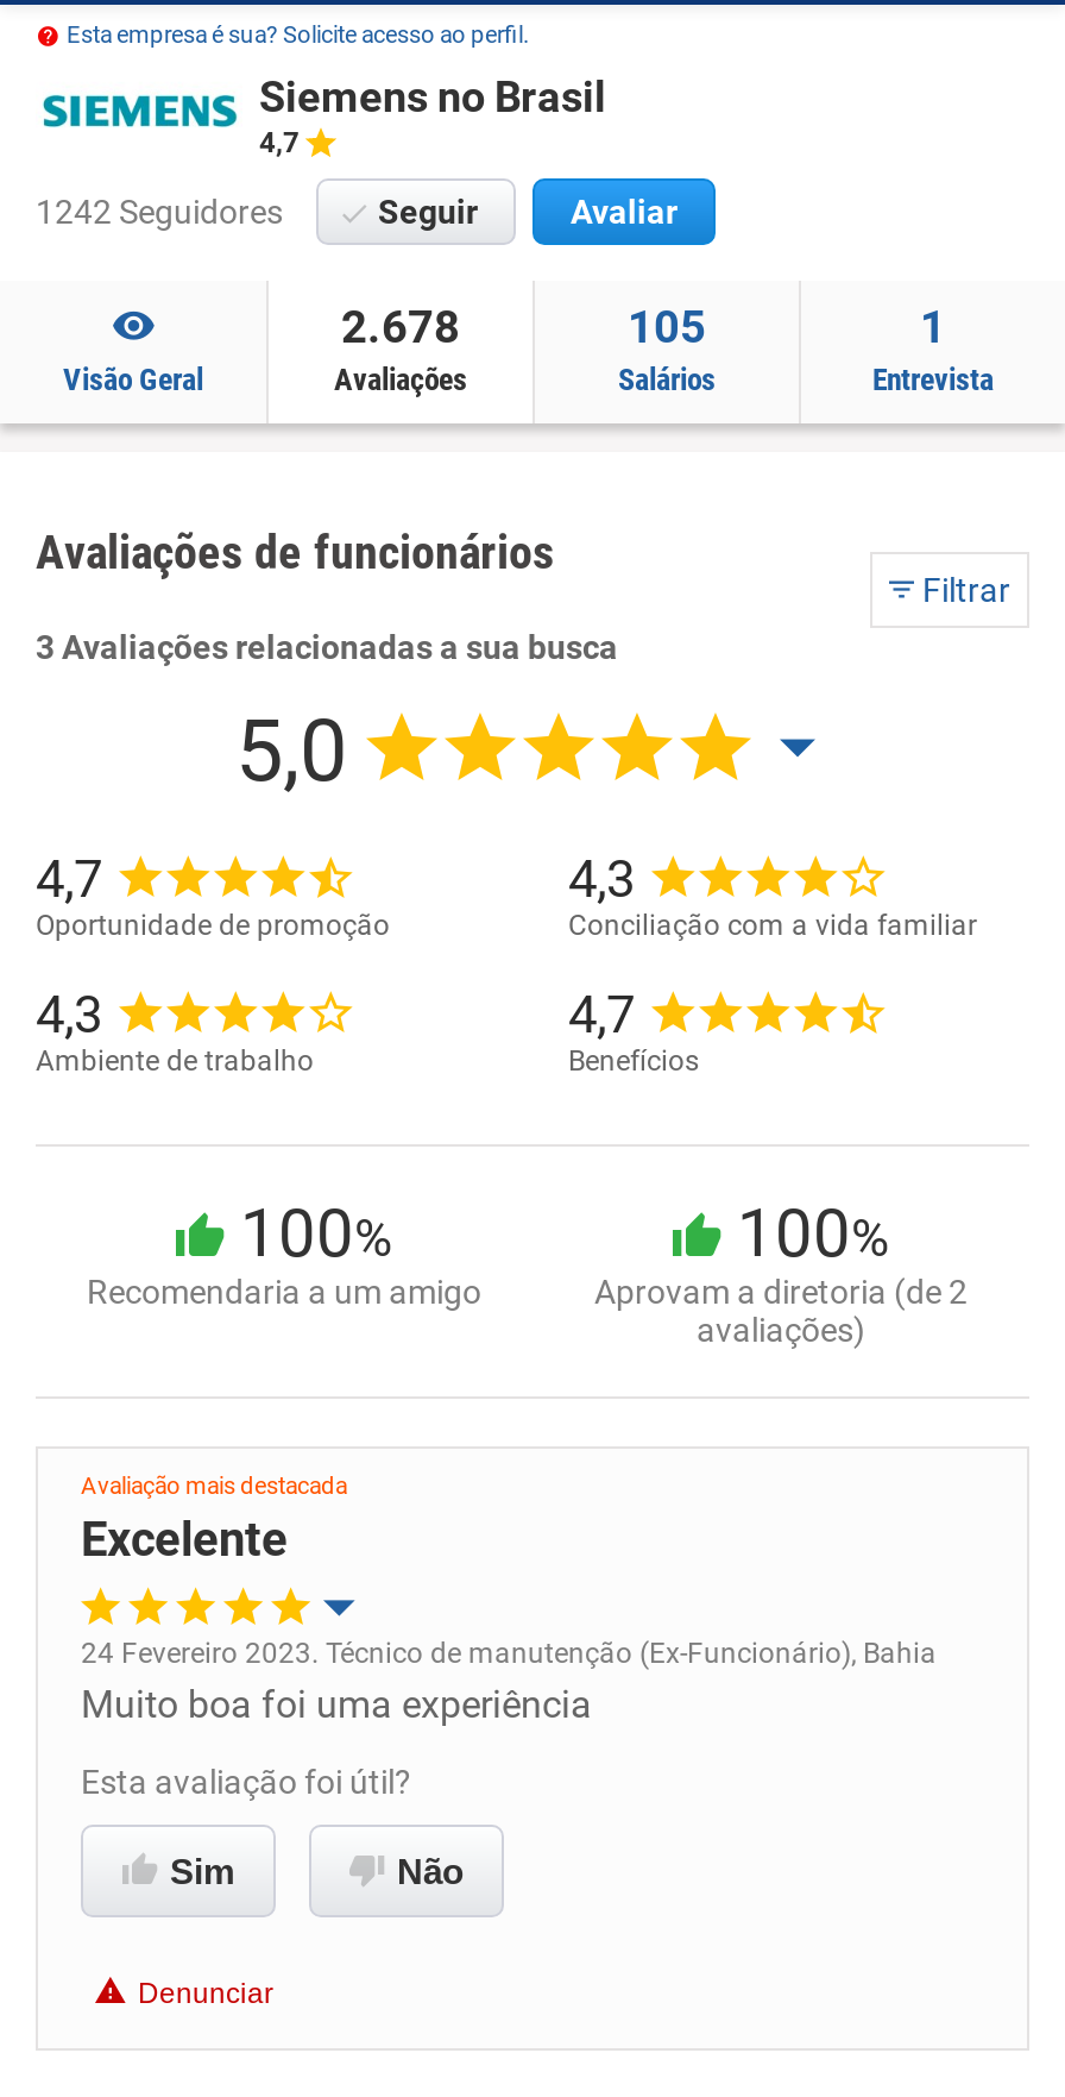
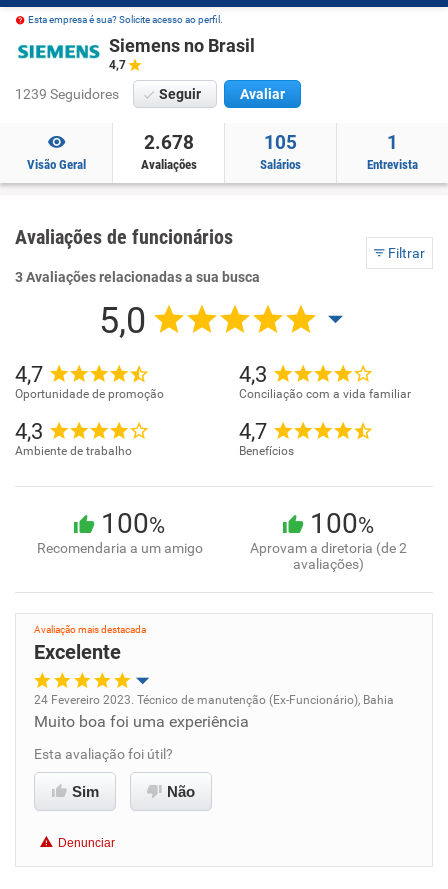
[36,193,283,231] 1242 Seguidores -> [15,86,119,102] 1239 Seguidores

